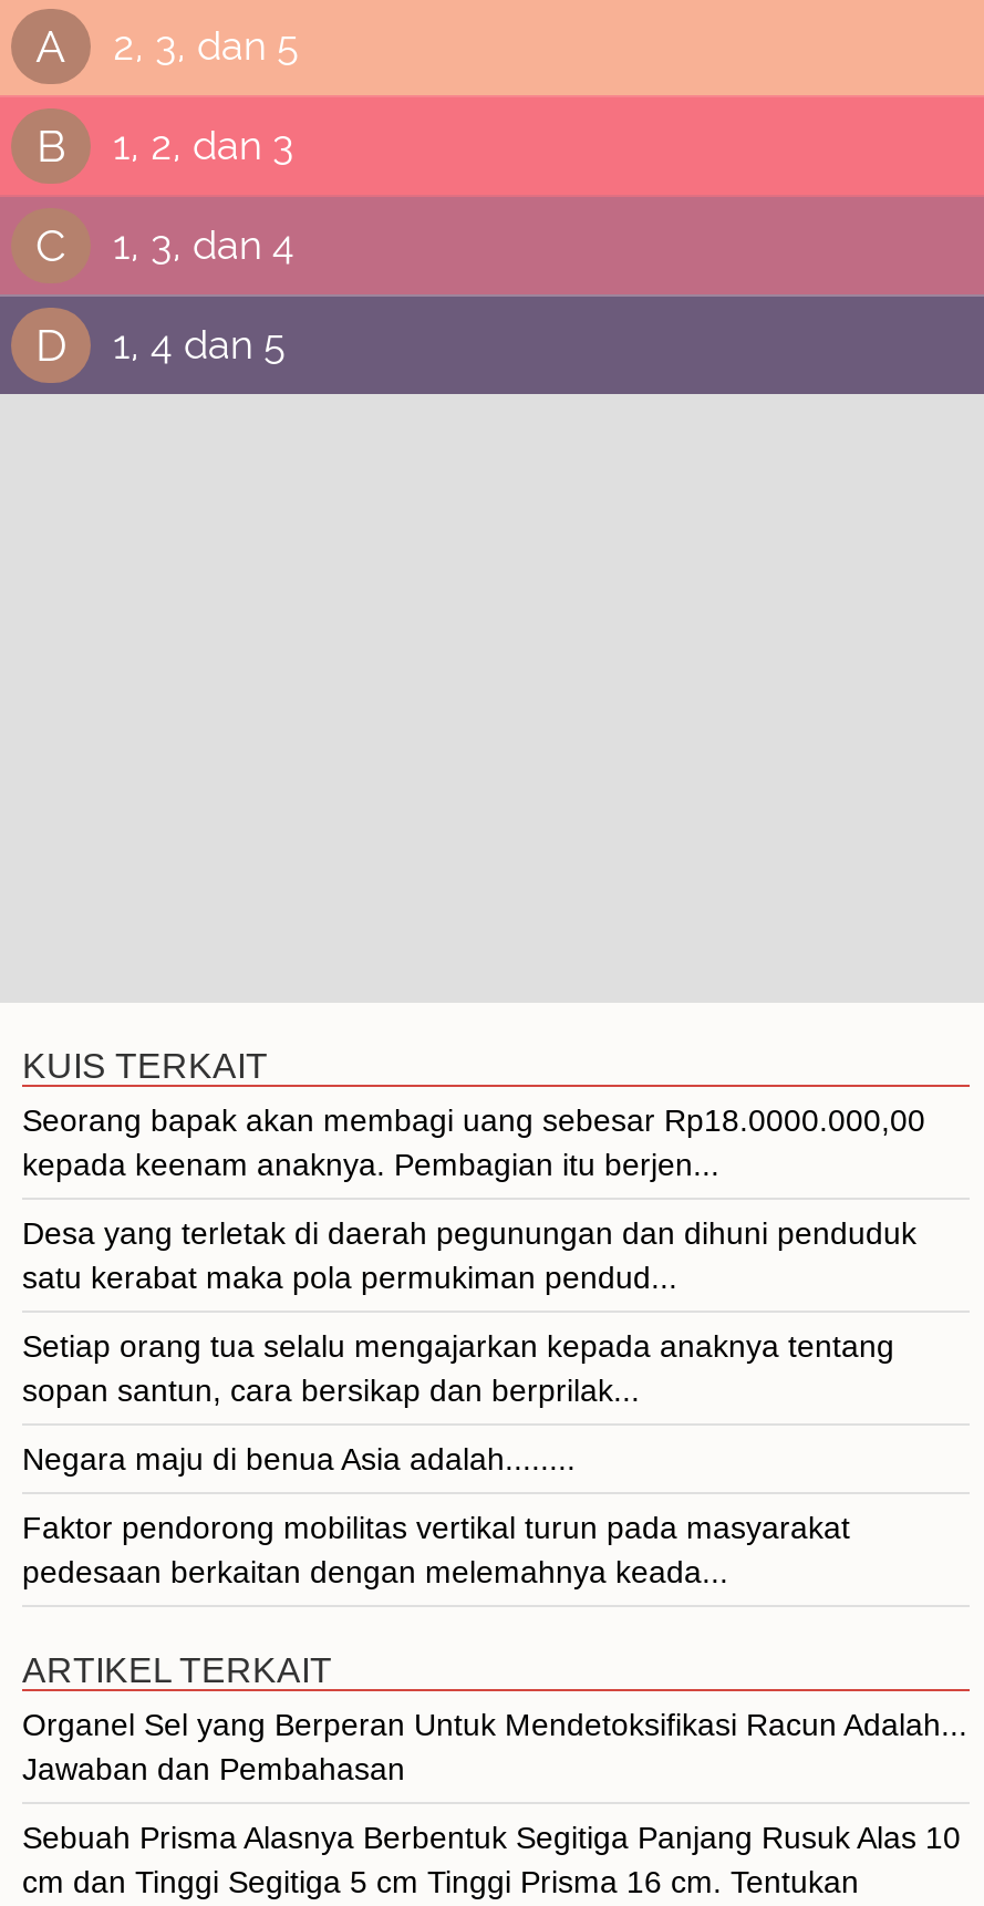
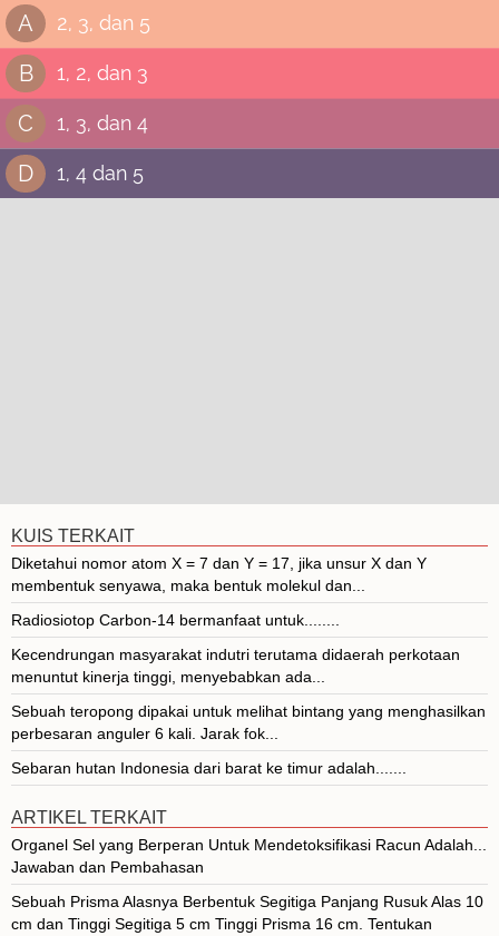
[22,1102,925,1182] Seorang bapak akan membagi uang sebesar Rp18.0000.000,00 | kepada keenam anaknya. Pembagian itu berjen... -> [11,554,427,594] Diketahui nomor atom X = 7 dan Y = 17, jika unsur X dan Y | membentuk senyawa, maka bentuk molekul dan...
[22,1215,916,1295] Desa yang terletak di daerah pegunungan dan dihuni penduduk | satu kerabat maka pola permukiman pendud... -> [11,611,340,629] Radiosiotop Carbon-14 bermanfaat untuk........
[22,1328,894,1408] Setiap orang tua selalu mengajarkan kepada anaknya tentang | sopan santun, cara bersikap dan berprilak... -> [11,645,460,685] Kecendrungan masyarakat indutri terutama didaerah perkotaan | menuntut kinerja tinggi, menyebabkan ada...
[22,1441,576,1476] Negara maju di benua Asia adalah........ -> [11,702,486,742] Sebuah teropong dipakai untuk melihat bintang yang menghasilkan | perbesaran anguler 6 kali. Jarak fok...
[22,1510,850,1589] Faktor pendorong mobilitas vertikal turun pada masyarakat | pedesaan berkaitan dengan melemahnya keada... -> [11,759,407,777] Sebaran hutan Indonesia dari barat ke timur adalah.......

